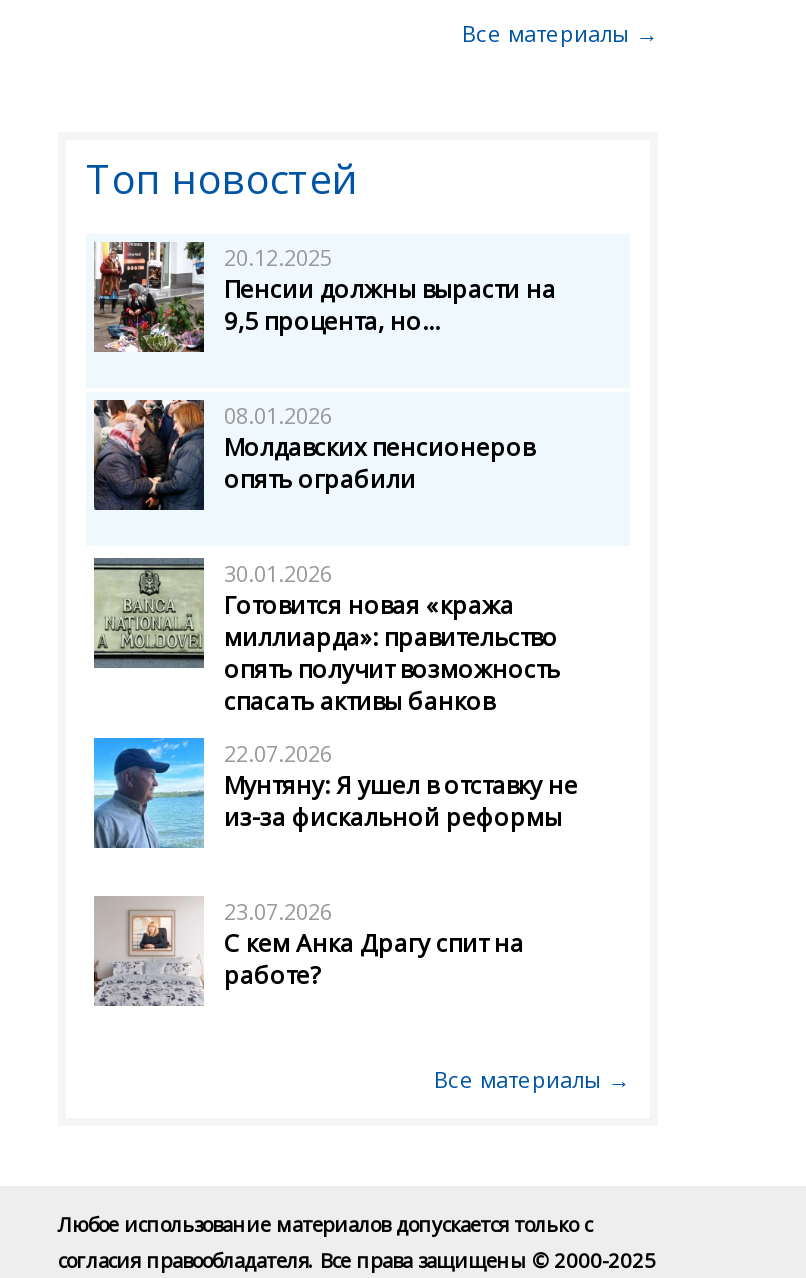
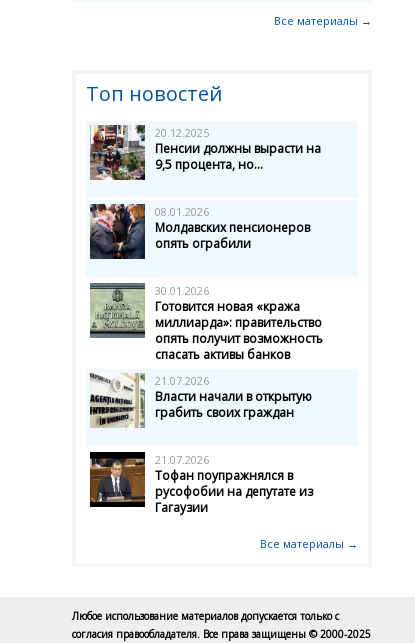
[92,736,578,850] [image] | 22.07.2026 | Мунтяну: Я ушел в отставку не | из-за фискальной реформы -> [89,372,312,428] [image] | 21.07.2026 | Власти начали в открытую | грабить своих граждан
[92,895,524,1008] [image] | 23.07.2026 | С кем Анка Драгу спит на | работе? -> [89,451,313,516] [image] | 21.07.2026 | Тофан поупражнялся в | русофобии на депутате из | Гагаузии

